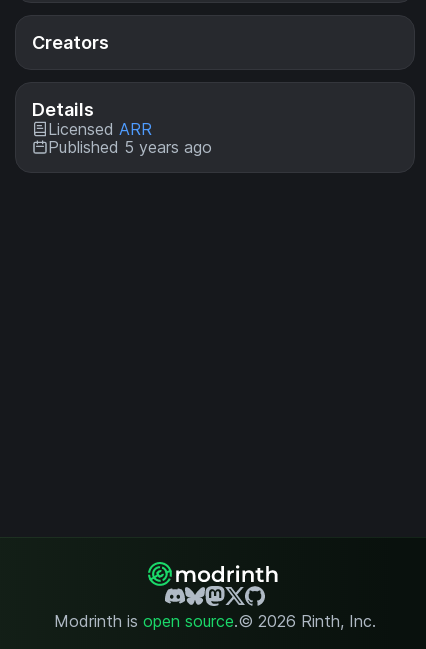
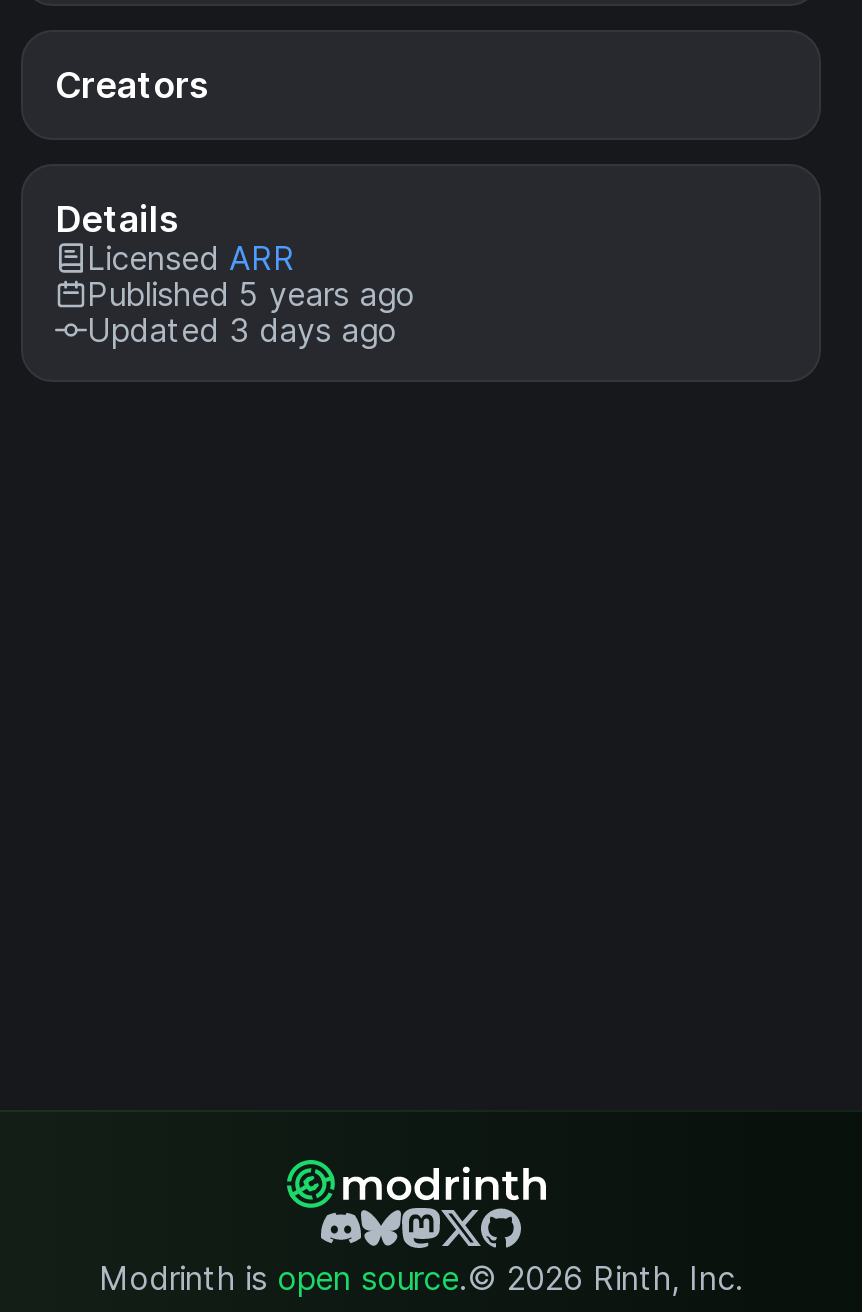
none -> [87,310,397,350] Updated 3 days ago

